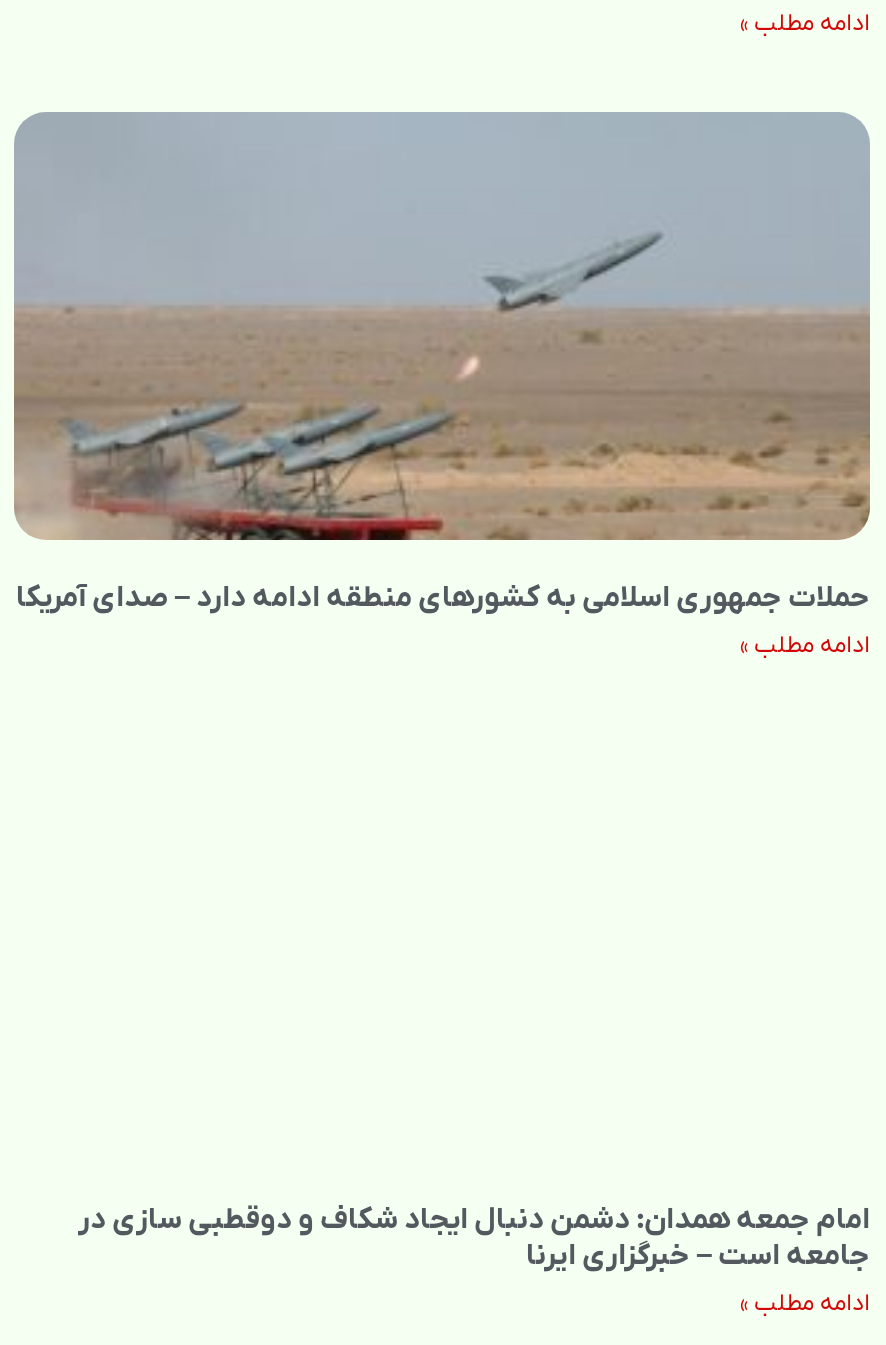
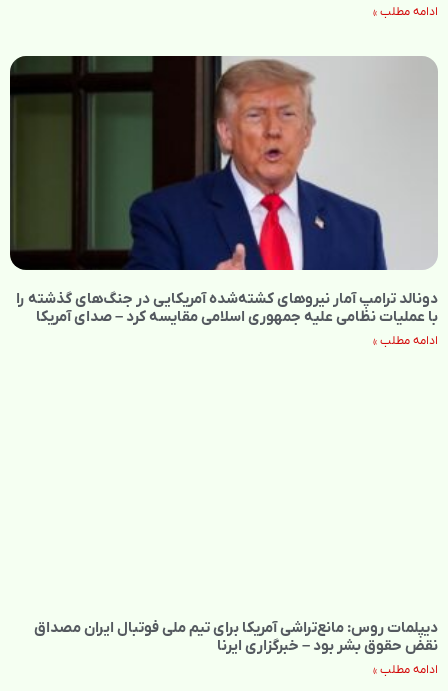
[12,112,870,617] [image] | حملات جمهوری اسلامی به کشورهای منطقه ادامه دارد – صدای آمریکا -> [9,55,438,327] [image] | دونالد ترامپ آمار نیروهای کشته‌شده آمریکایی در جنگ‌های گذشته را | با عملیات نظامی علیه جمهوری اسلامی مقایسه کرد – صدای آمریکا
[78,1199,870,1275] امام جمعه همدان: دشمن دنبال ایجاد شکاف و دوقطبی سازی در | جامعه است – خبرگزاری ایرنا -> [34,618,438,656] دیپلمات روس: مانع‌تراشی آمریکا برای تیم ملی فوتبال ایران مصداق | نقض حقوق بشر بود – خبرگزاری ایرنا

